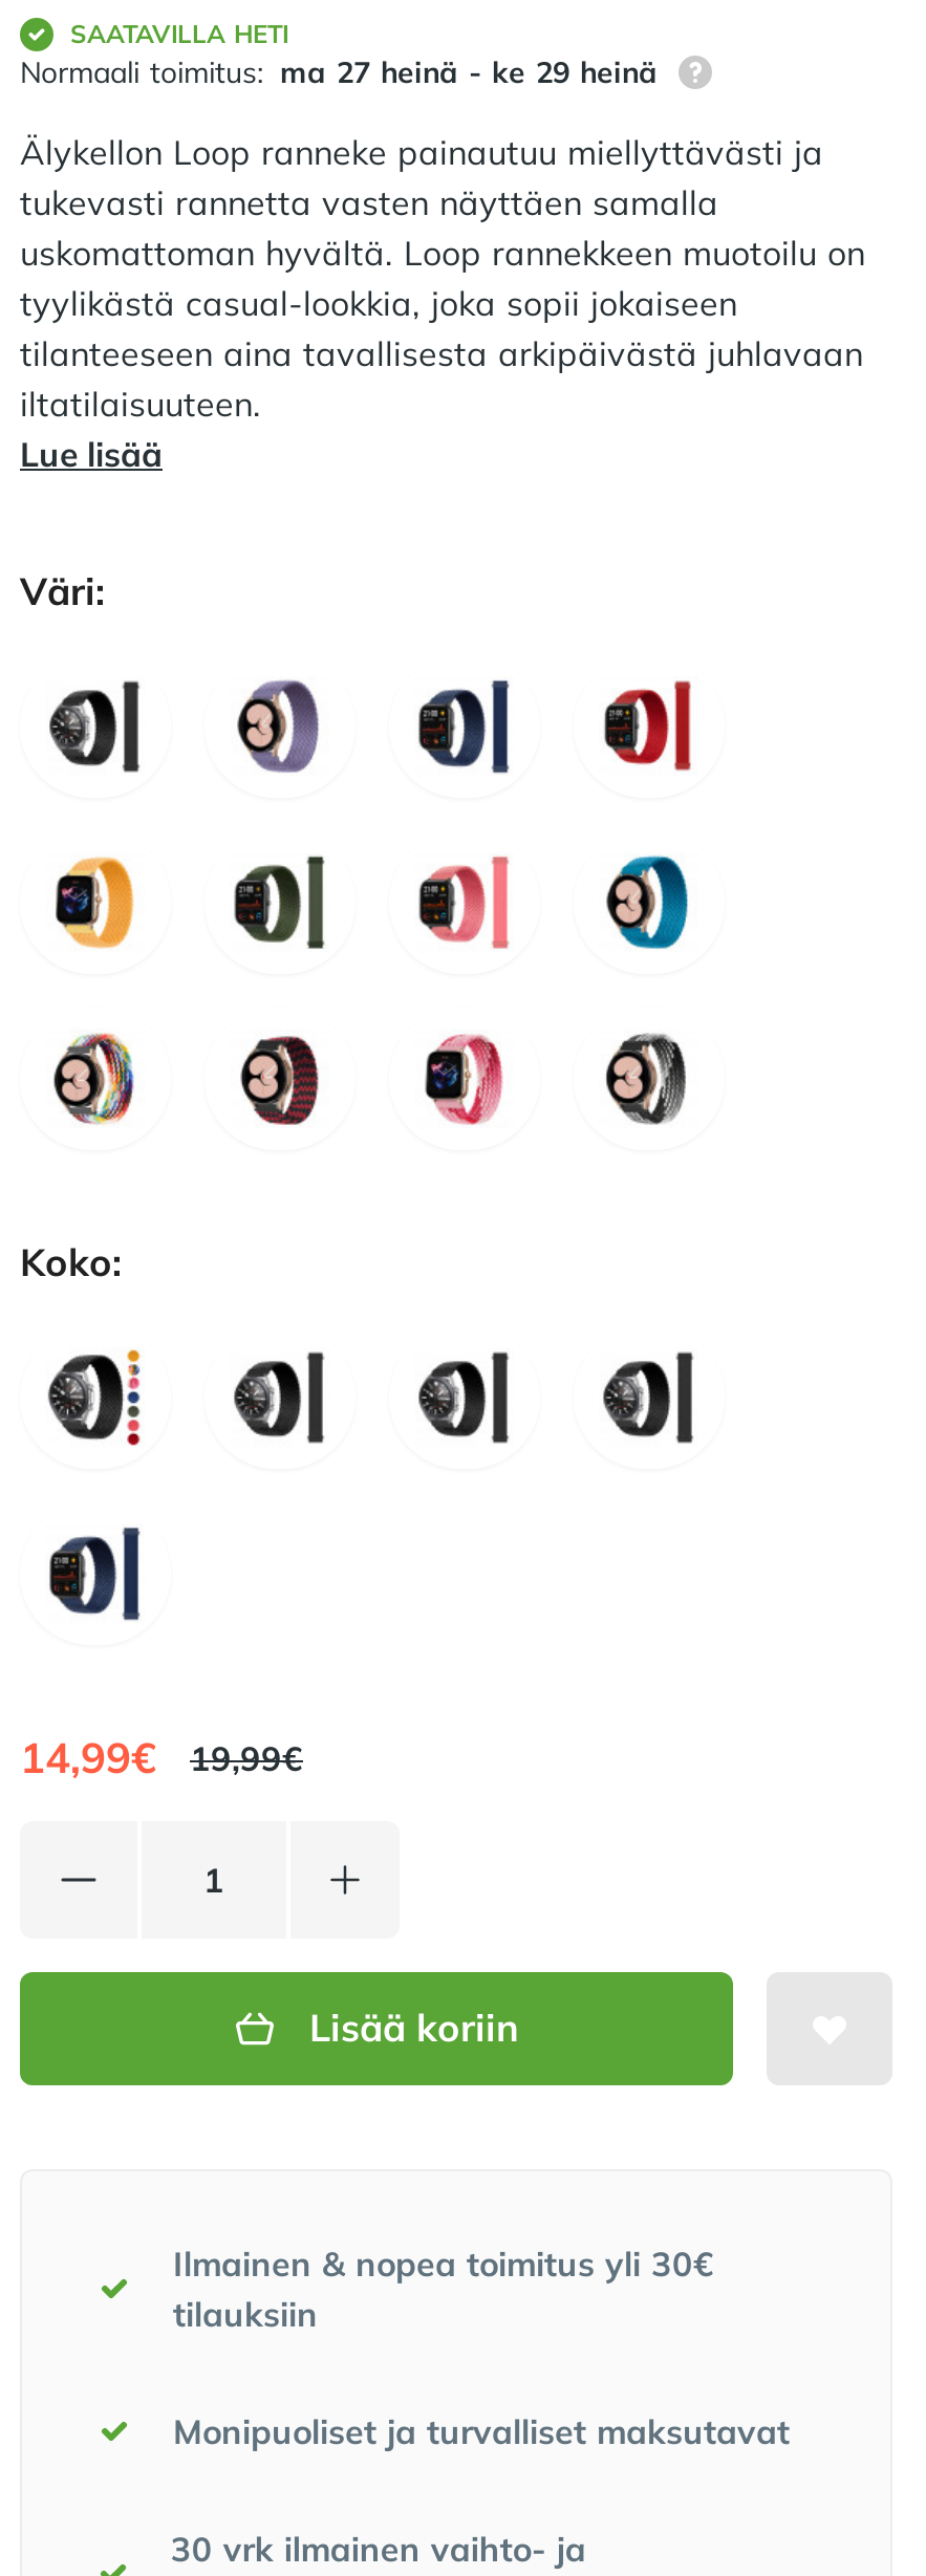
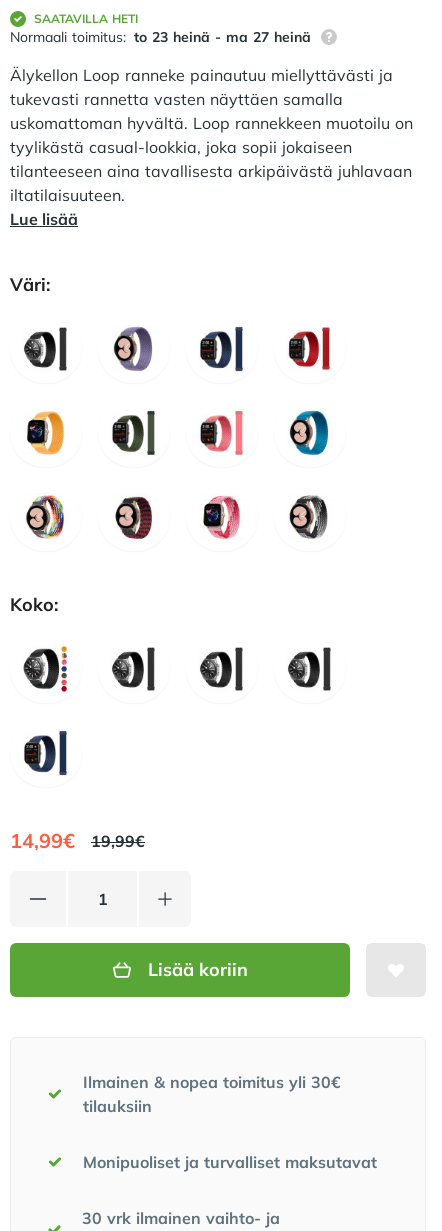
[20,53,658,91] Normaali toimitus: ma 27 heinä - ke 29 heinä -> [10,28,311,46] Normaali toimitus: to 23 heinä - ma 27 heinä

